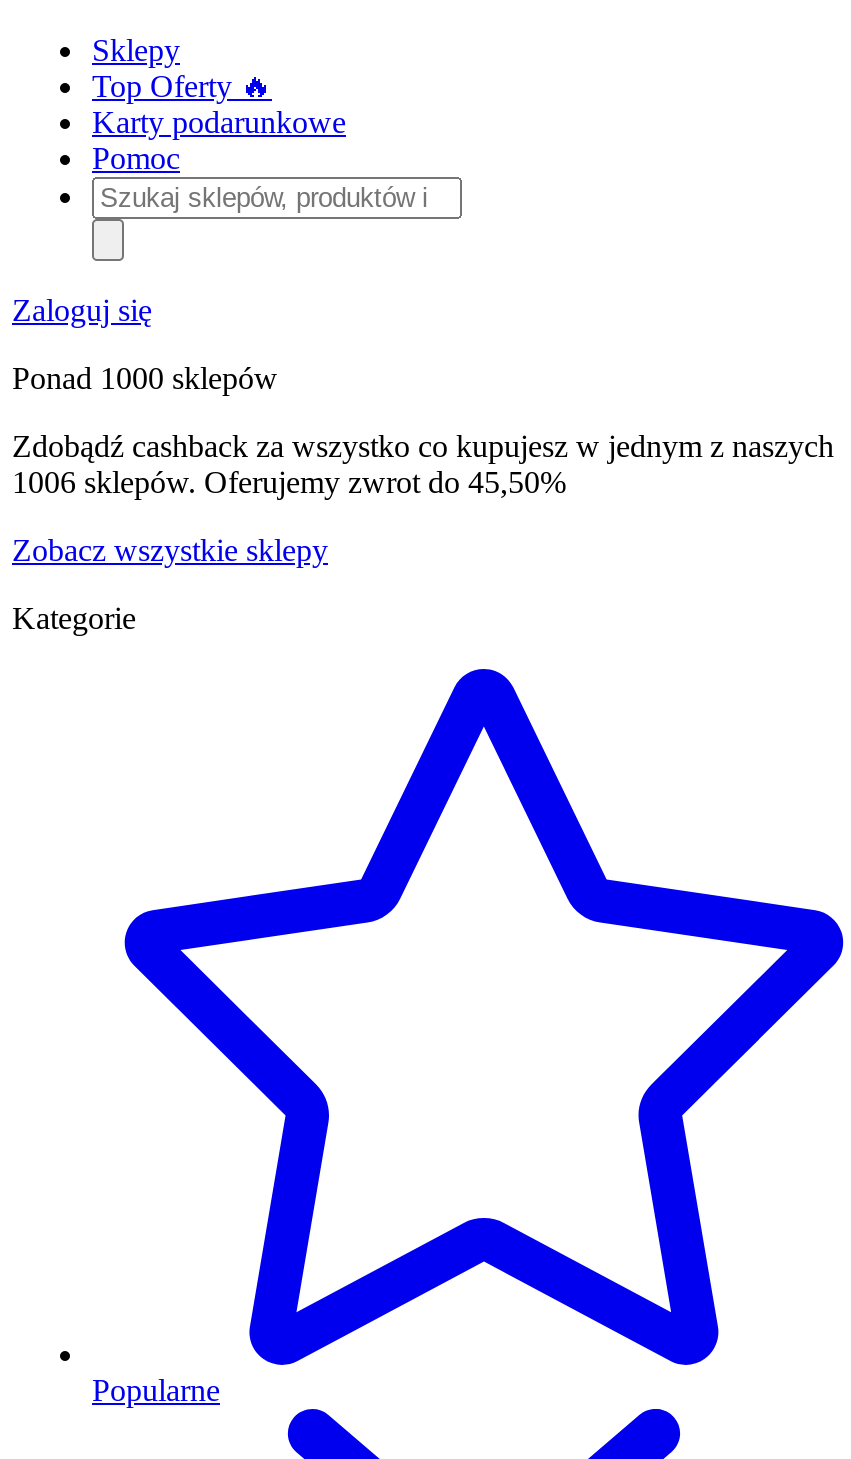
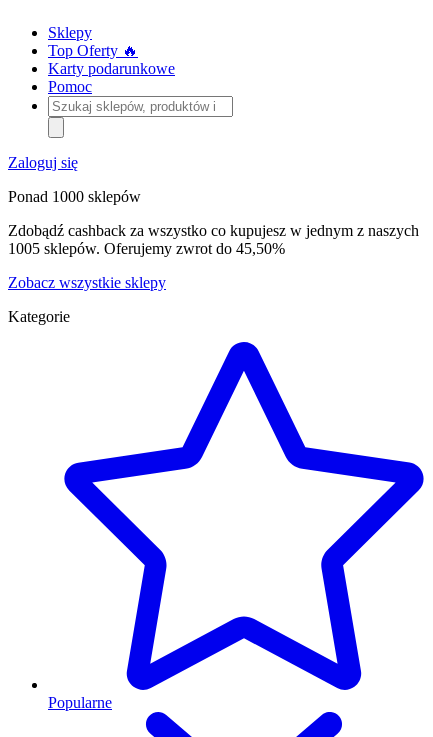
[12,465,566,499] 1006 sklepów. Oferujemy zwrot do 45,50% -> [8,240,285,257] 1005 sklepów. Oferujemy zwrot do 45,50%

